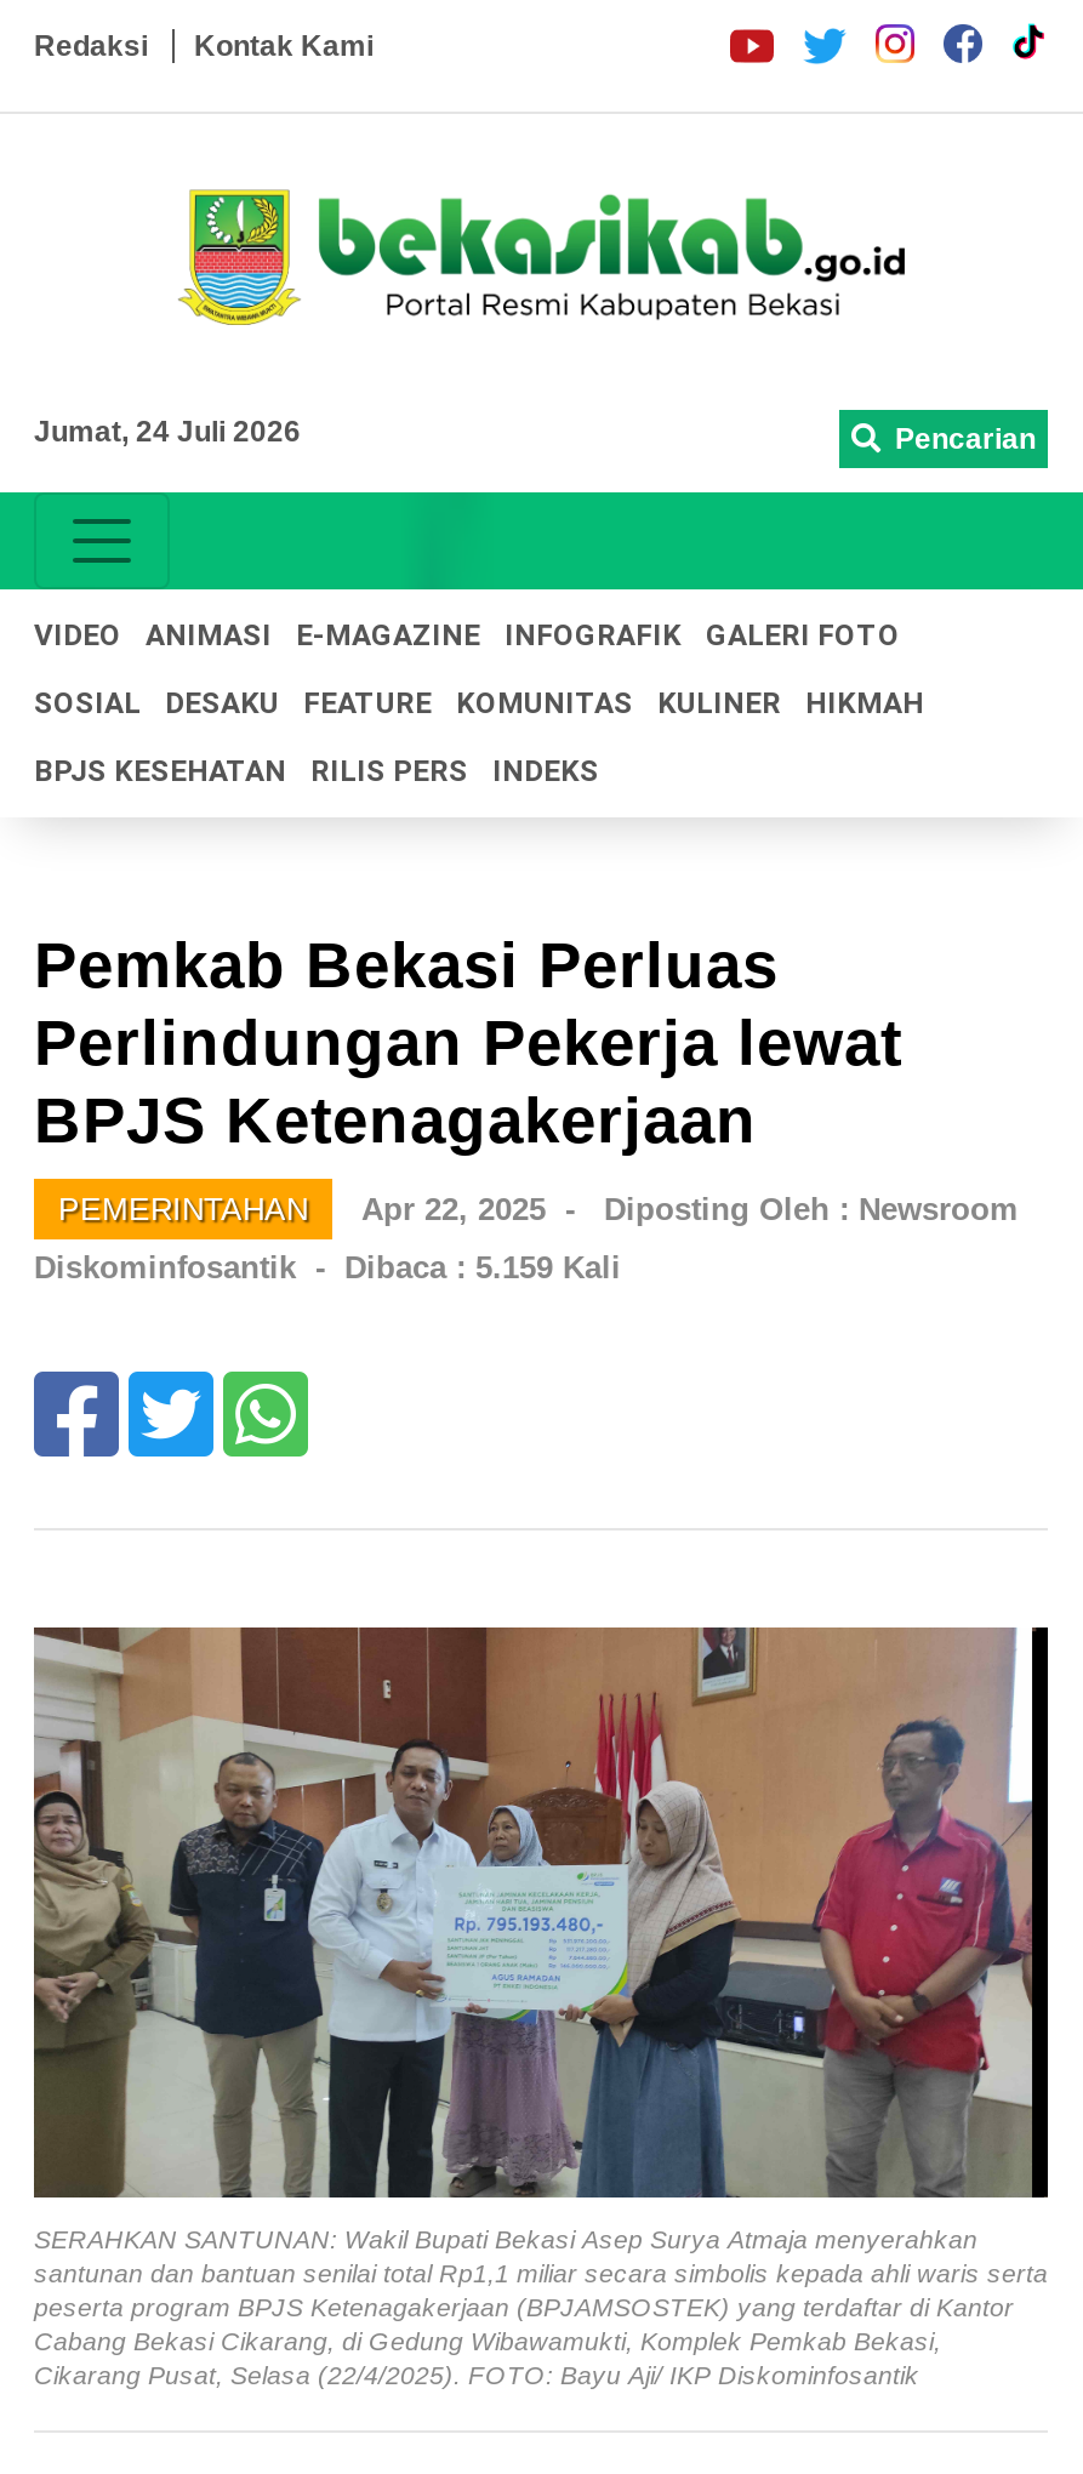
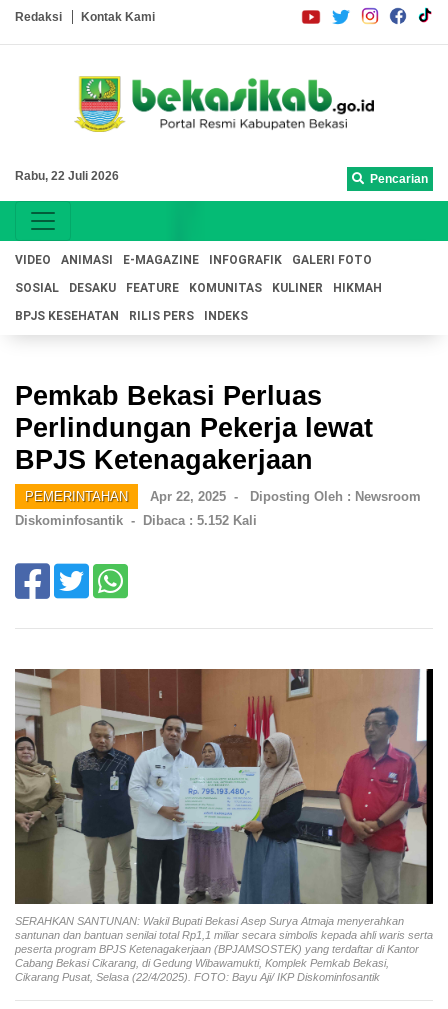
[34,414,301,448] Jumat, 24 Juli 2026 -> [15,169,119,183] Rabu, 22 Juli 2026
[34,1249,621,1285] Diskominfosantik - Dibaca : 5.159 Kali -> [15,513,257,528] Diskominfosantik - Dibaca : 5.152 Kali

